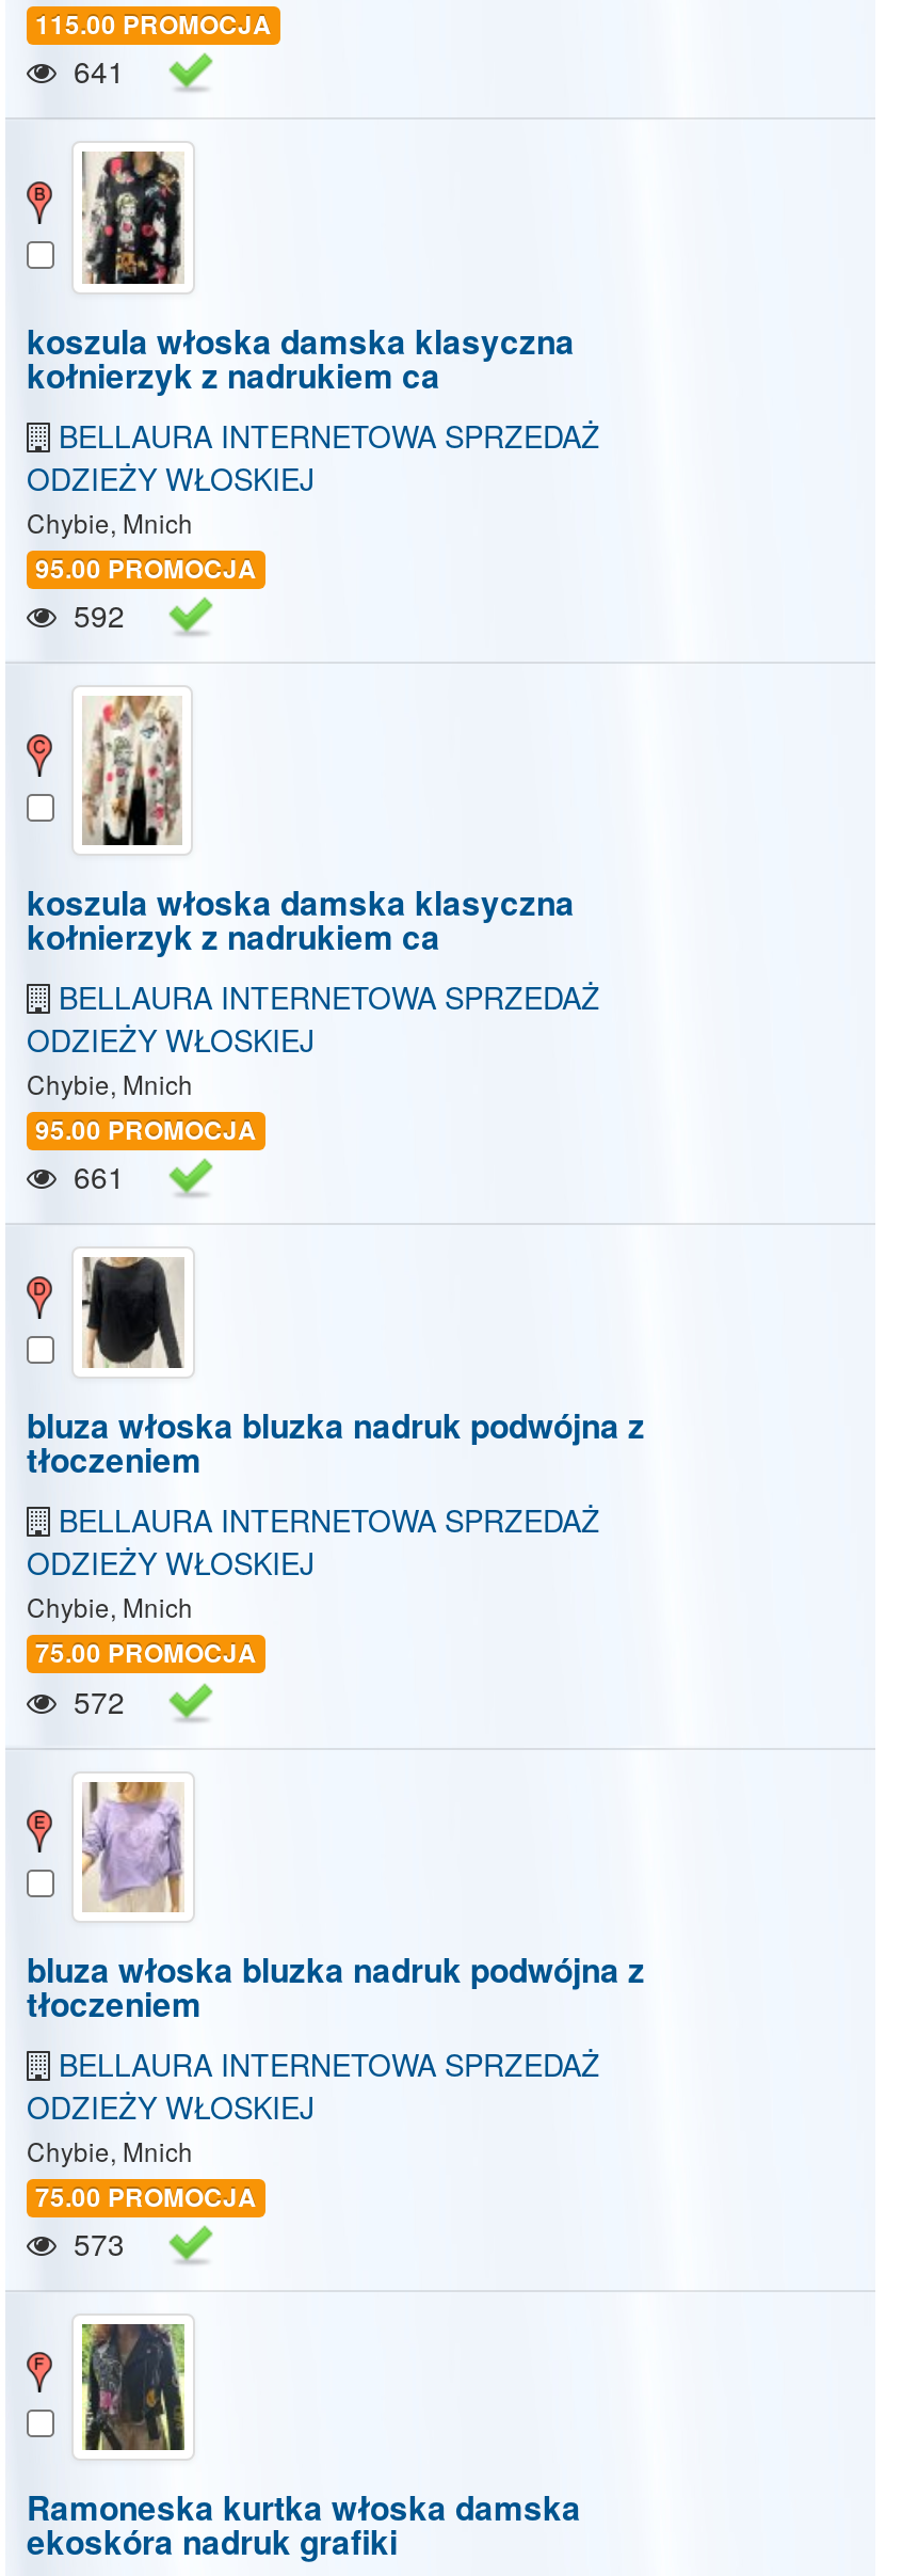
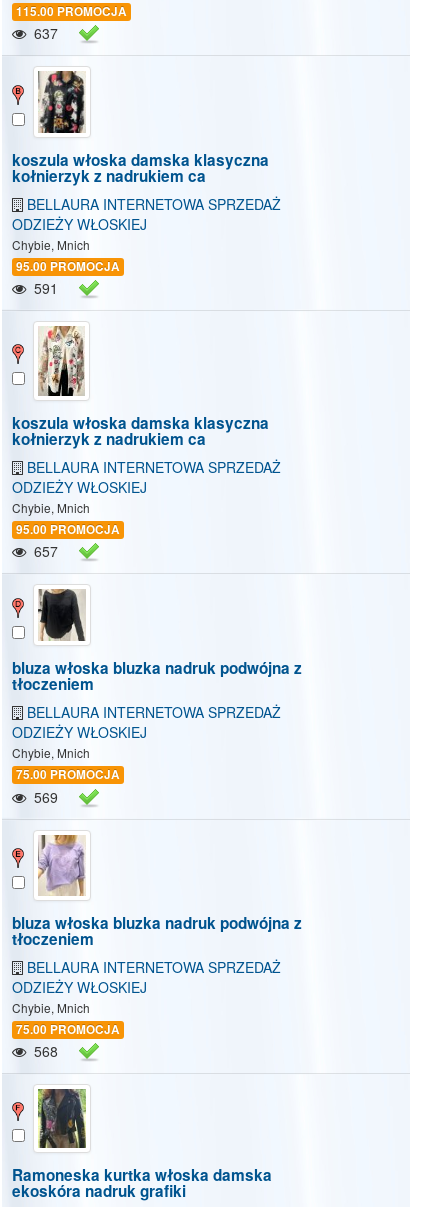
[57,50,125,92] 641 -> [26,23,58,43] 637
[57,593,125,636] 592 -> [26,278,58,298] 591
[57,1155,125,1198] 661 -> [26,541,58,561] 657
[57,1679,125,1721] 572 -> [26,786,58,806] 569
[57,2222,125,2265] 573 -> [26,1041,58,1061] 568

